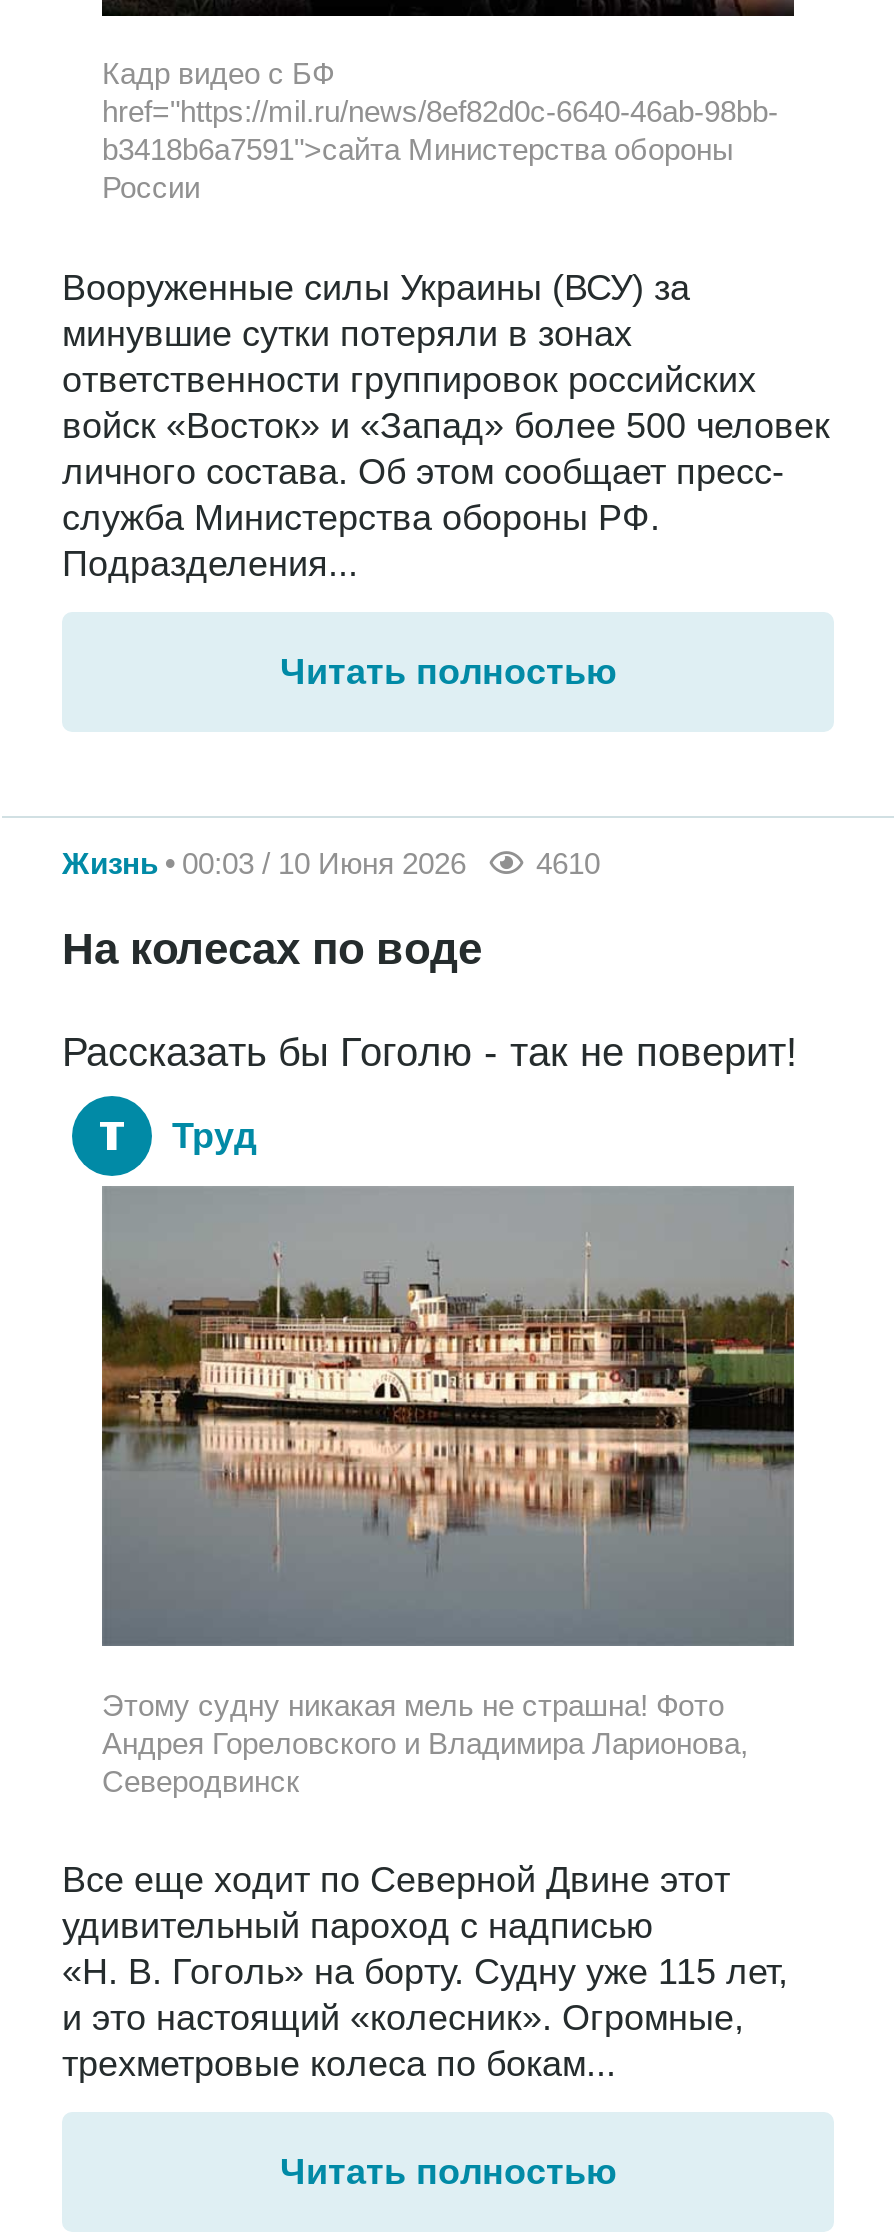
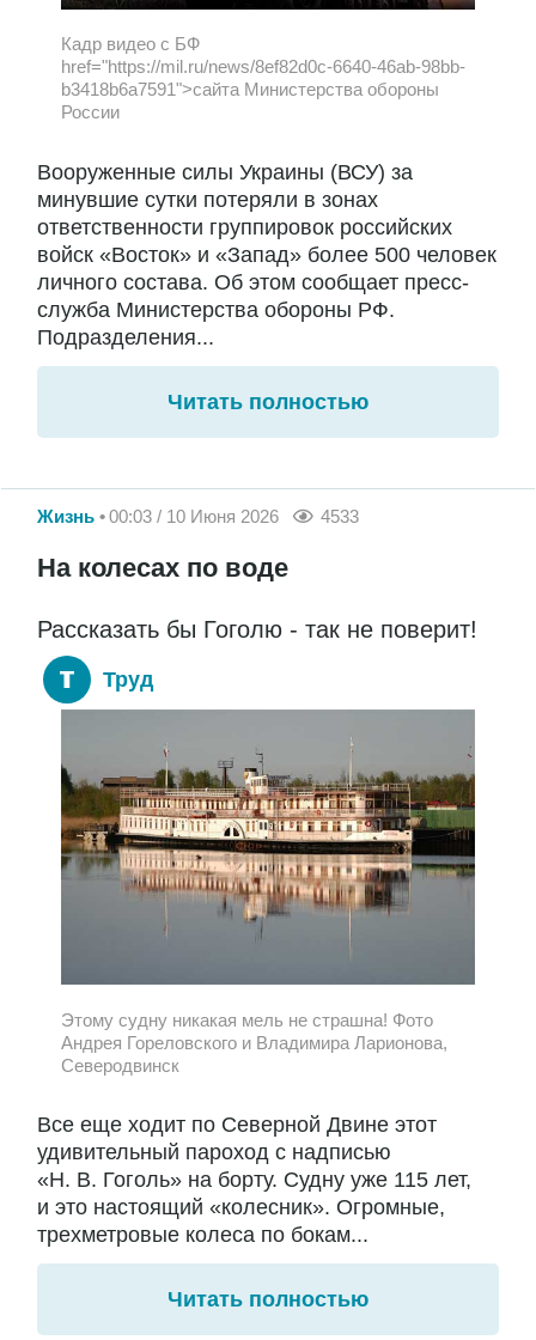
[536,847,600,881] 4610 -> [321,507,359,527] 4533

